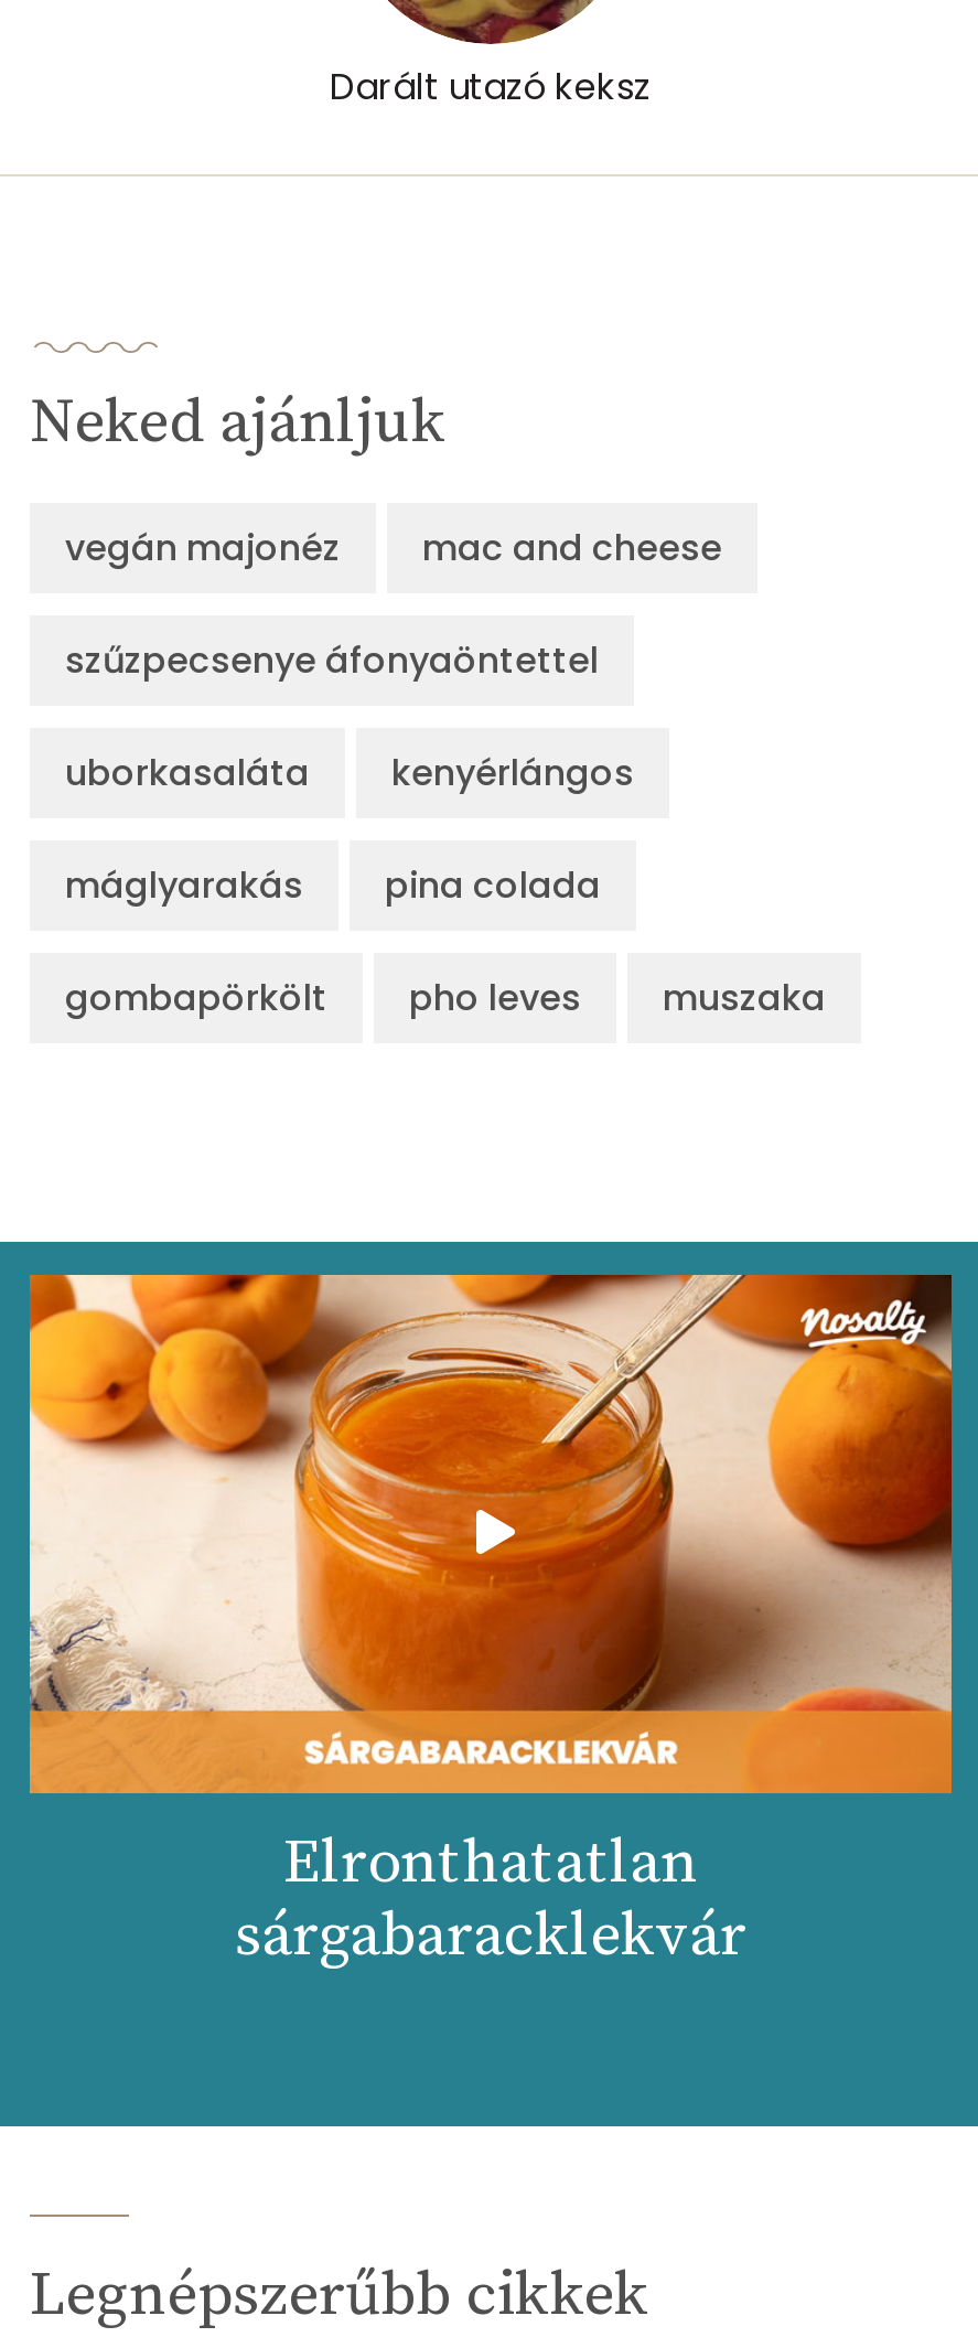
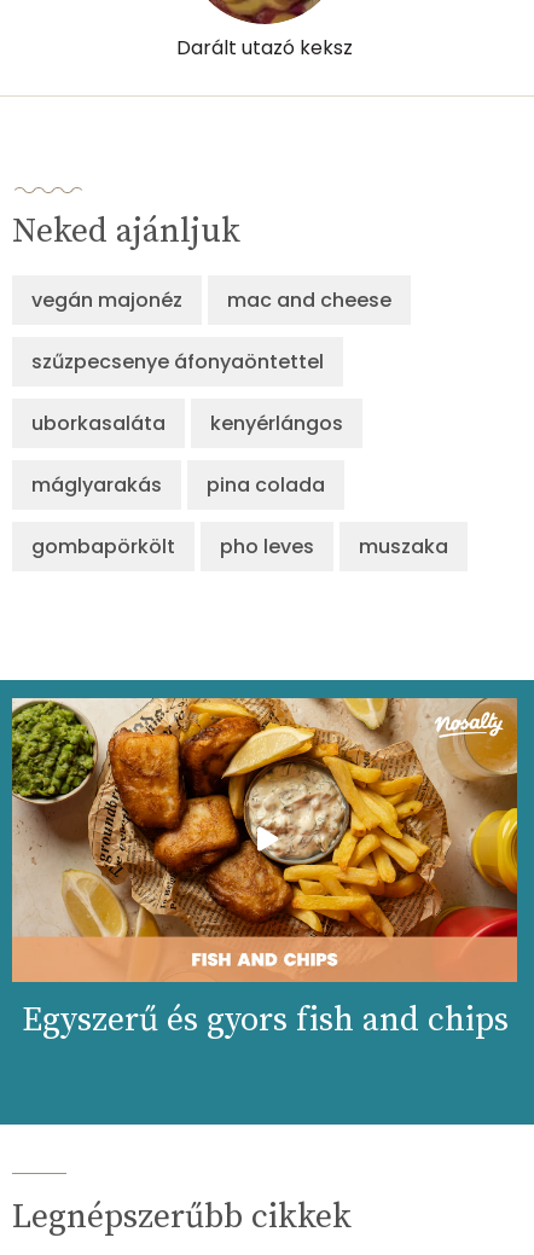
[28,1273,954,1975] [image] | Elronthatatlan | sárgabaracklekvár -> [11,697,518,1042] [image] | Egyszerű és gyors fish and chips

